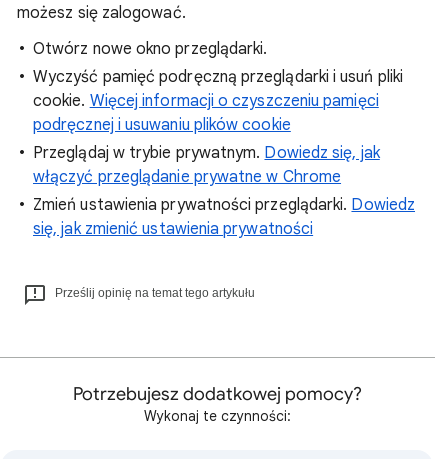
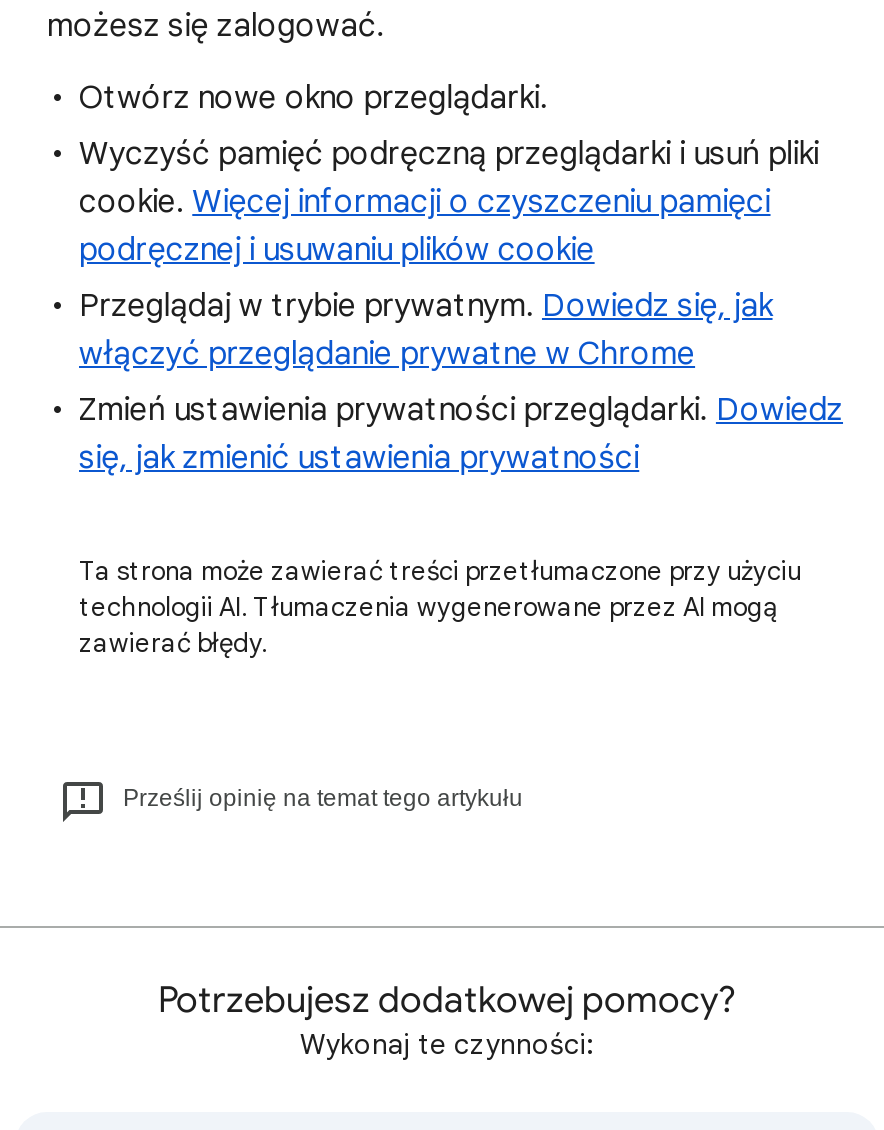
none -> [79,554,801,660] Ta strona może zawierać treści przetłumaczone przy użyciu | technologii AI. Tłumaczenia wygenerowane przez AI mogą | zawierać błędy.

